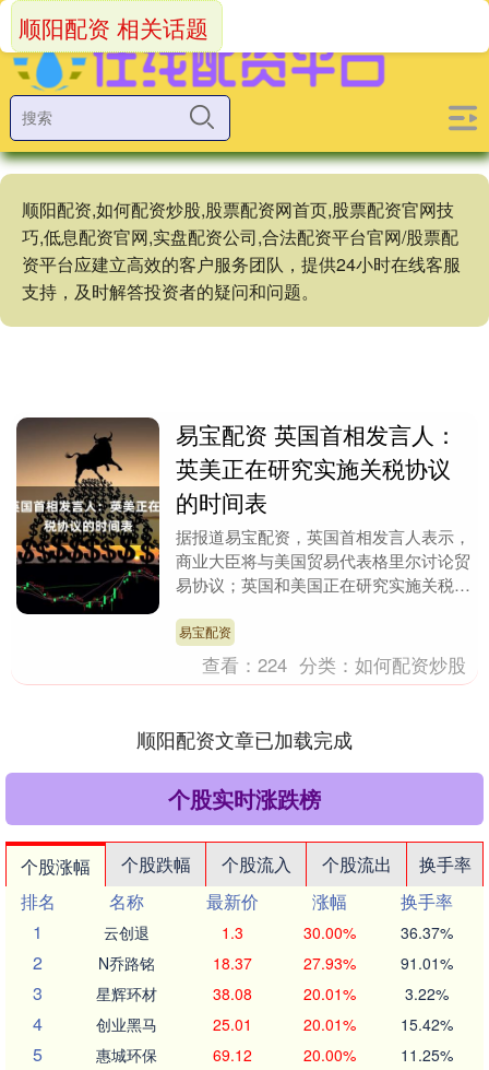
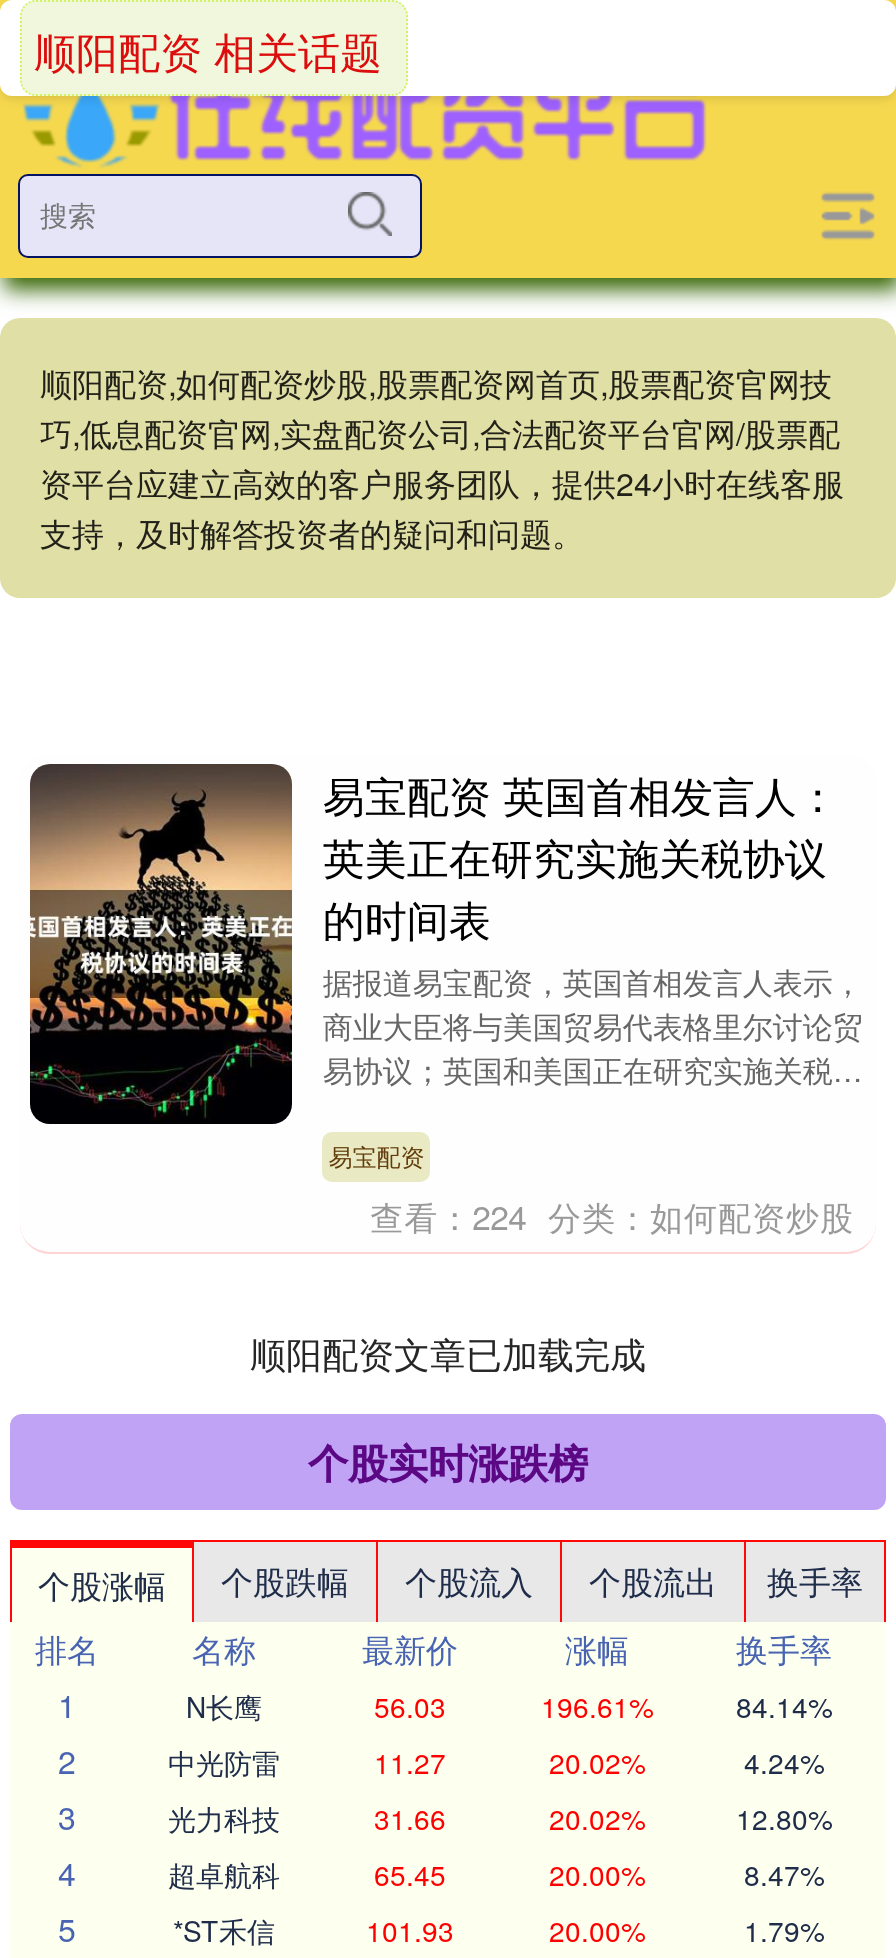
[104,921,452,943] 云创退 | 1.3 | 30.00% | 36.37% -> [186,1686,832,1726] N长鹰 | 56.03 | 196.61% | 84.14%
[98,952,452,974] N乔路铭 | 18.37 | 27.93% | 91.01% -> [168,1742,824,1782] 中光防雷 | 11.27 | 20.02% | 4.24%
[96,983,448,1004] 星辉环材 | 38.08 | 20.01% | 3.22% -> [168,1798,832,1838] 光力科技 | 31.66 | 20.02% | 12.80%
[96,1013,452,1035] 创业黑马 | 25.01 | 20.01% | 15.42% -> [168,1854,824,1894] 超卓航科 | 65.45 | 20.00% | 8.47%
[96,1044,252,1066] 惠城环保 | 69.12 -> [173,1910,454,1950] *ST禾信 | 101.93
[400,1044,452,1066] 11.25% -> [744,1910,824,1950] 1.79%

